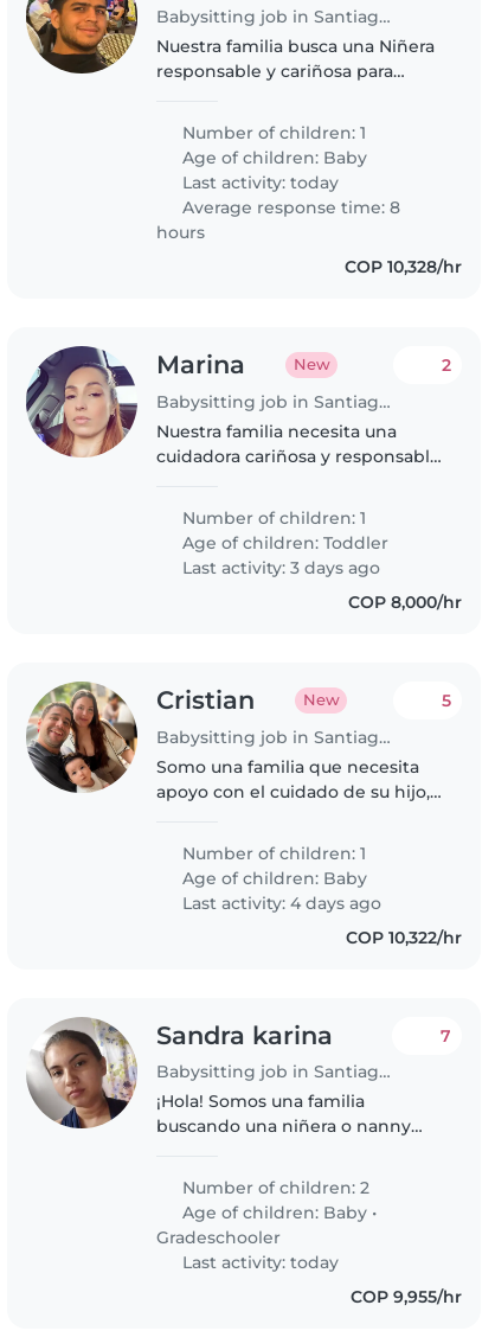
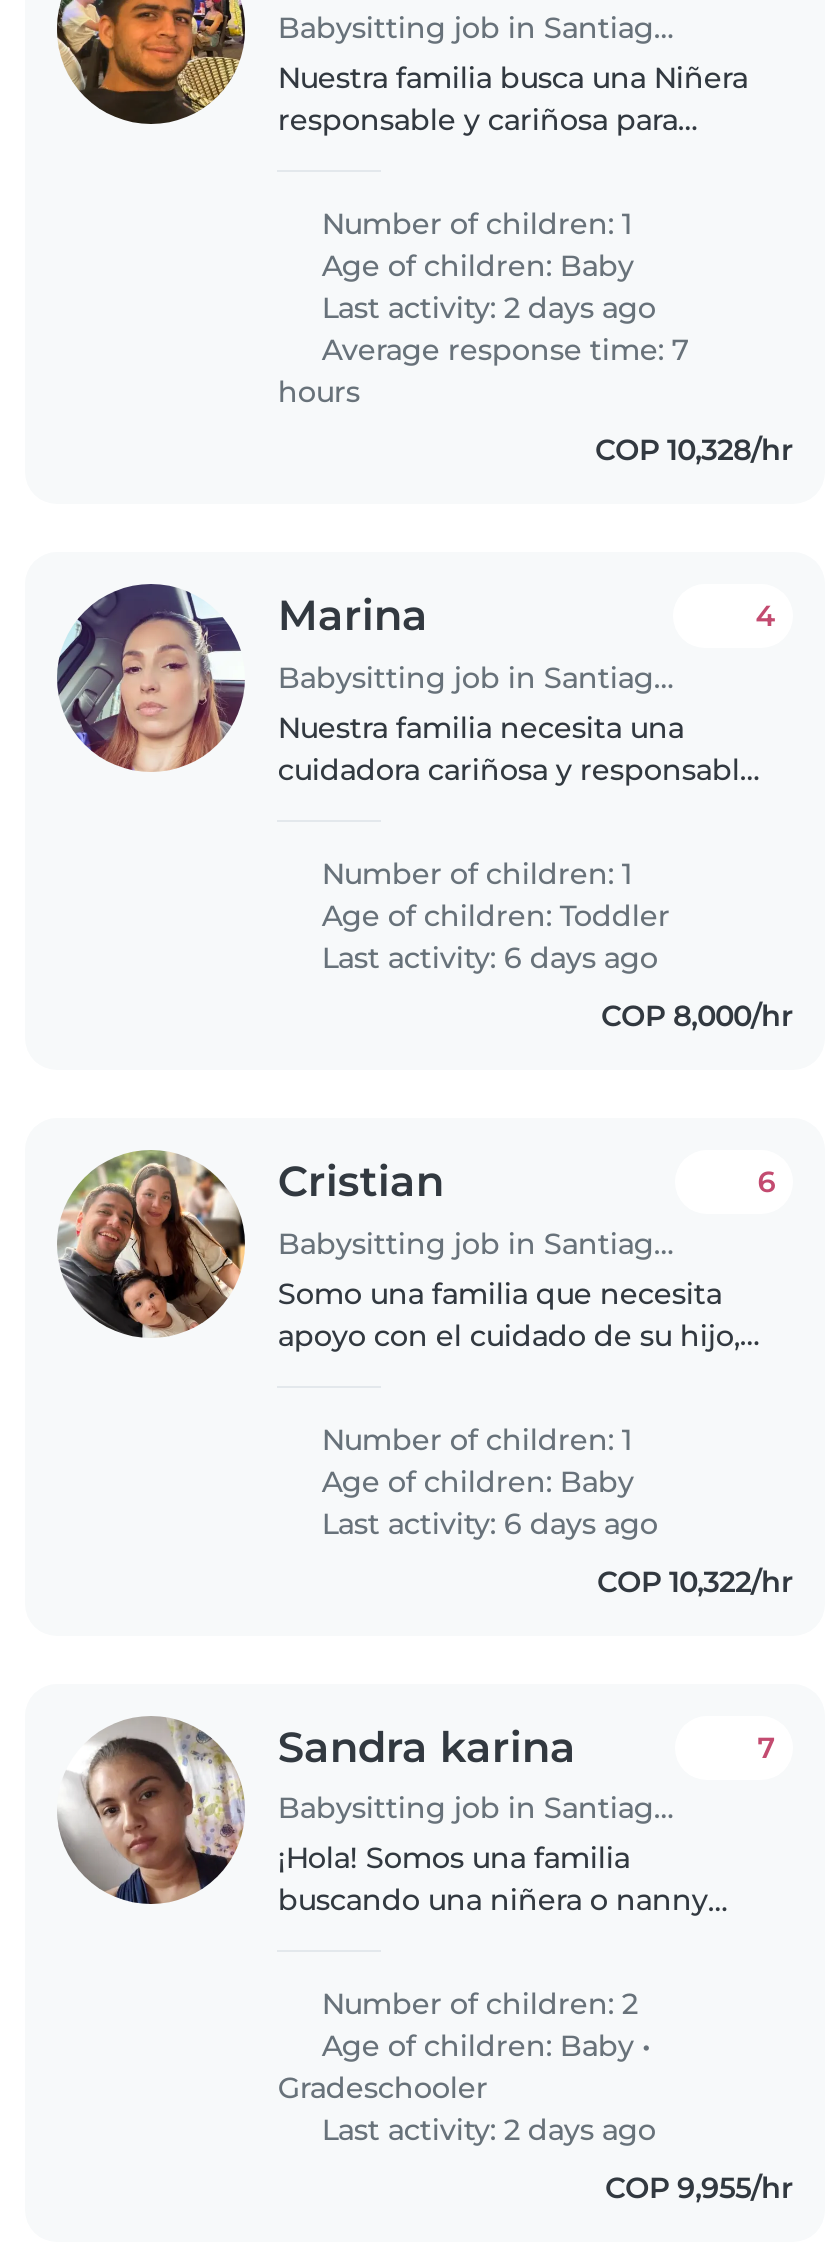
[178,172,401,218] Last activity: today | Average response time: 8 -> [314,290,688,368] Last activity: 2 days ago | Average response time: 7
[293,356,330,373] New -> none
[442,354,451,376] 2 -> [755,598,775,634] 4
[178,557,381,578] Last activity: 3 days ago -> [314,940,658,976] Last activity: 6 days ago
[303,691,340,709] New -> none
[442,690,451,711] 5 -> [757,1164,775,1200] 6
[178,892,382,913] Last activity: 4 days ago -> [314,1505,658,1541] Last activity: 6 days ago
[178,1252,339,1273] Last activity: today -> [314,2113,656,2149] Last activity: 2 days ago

